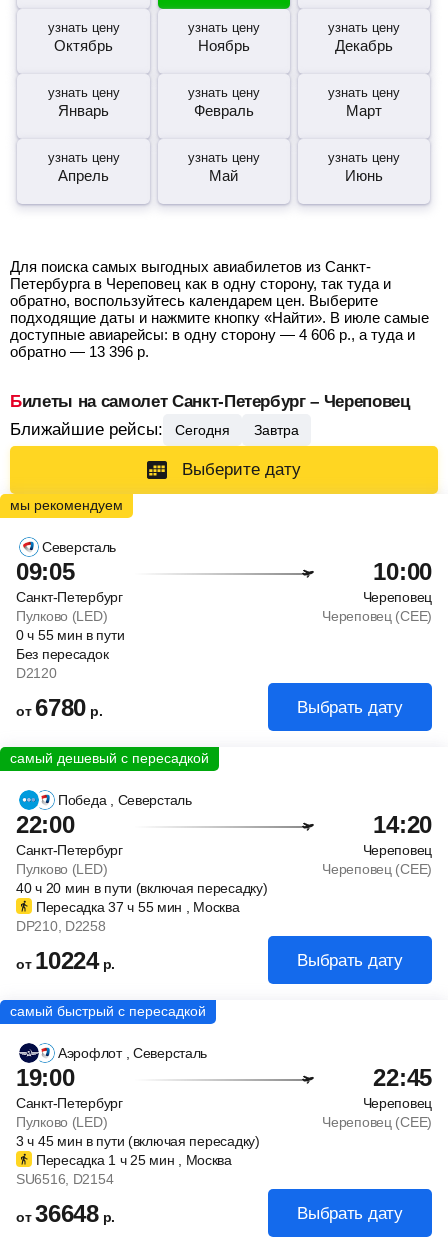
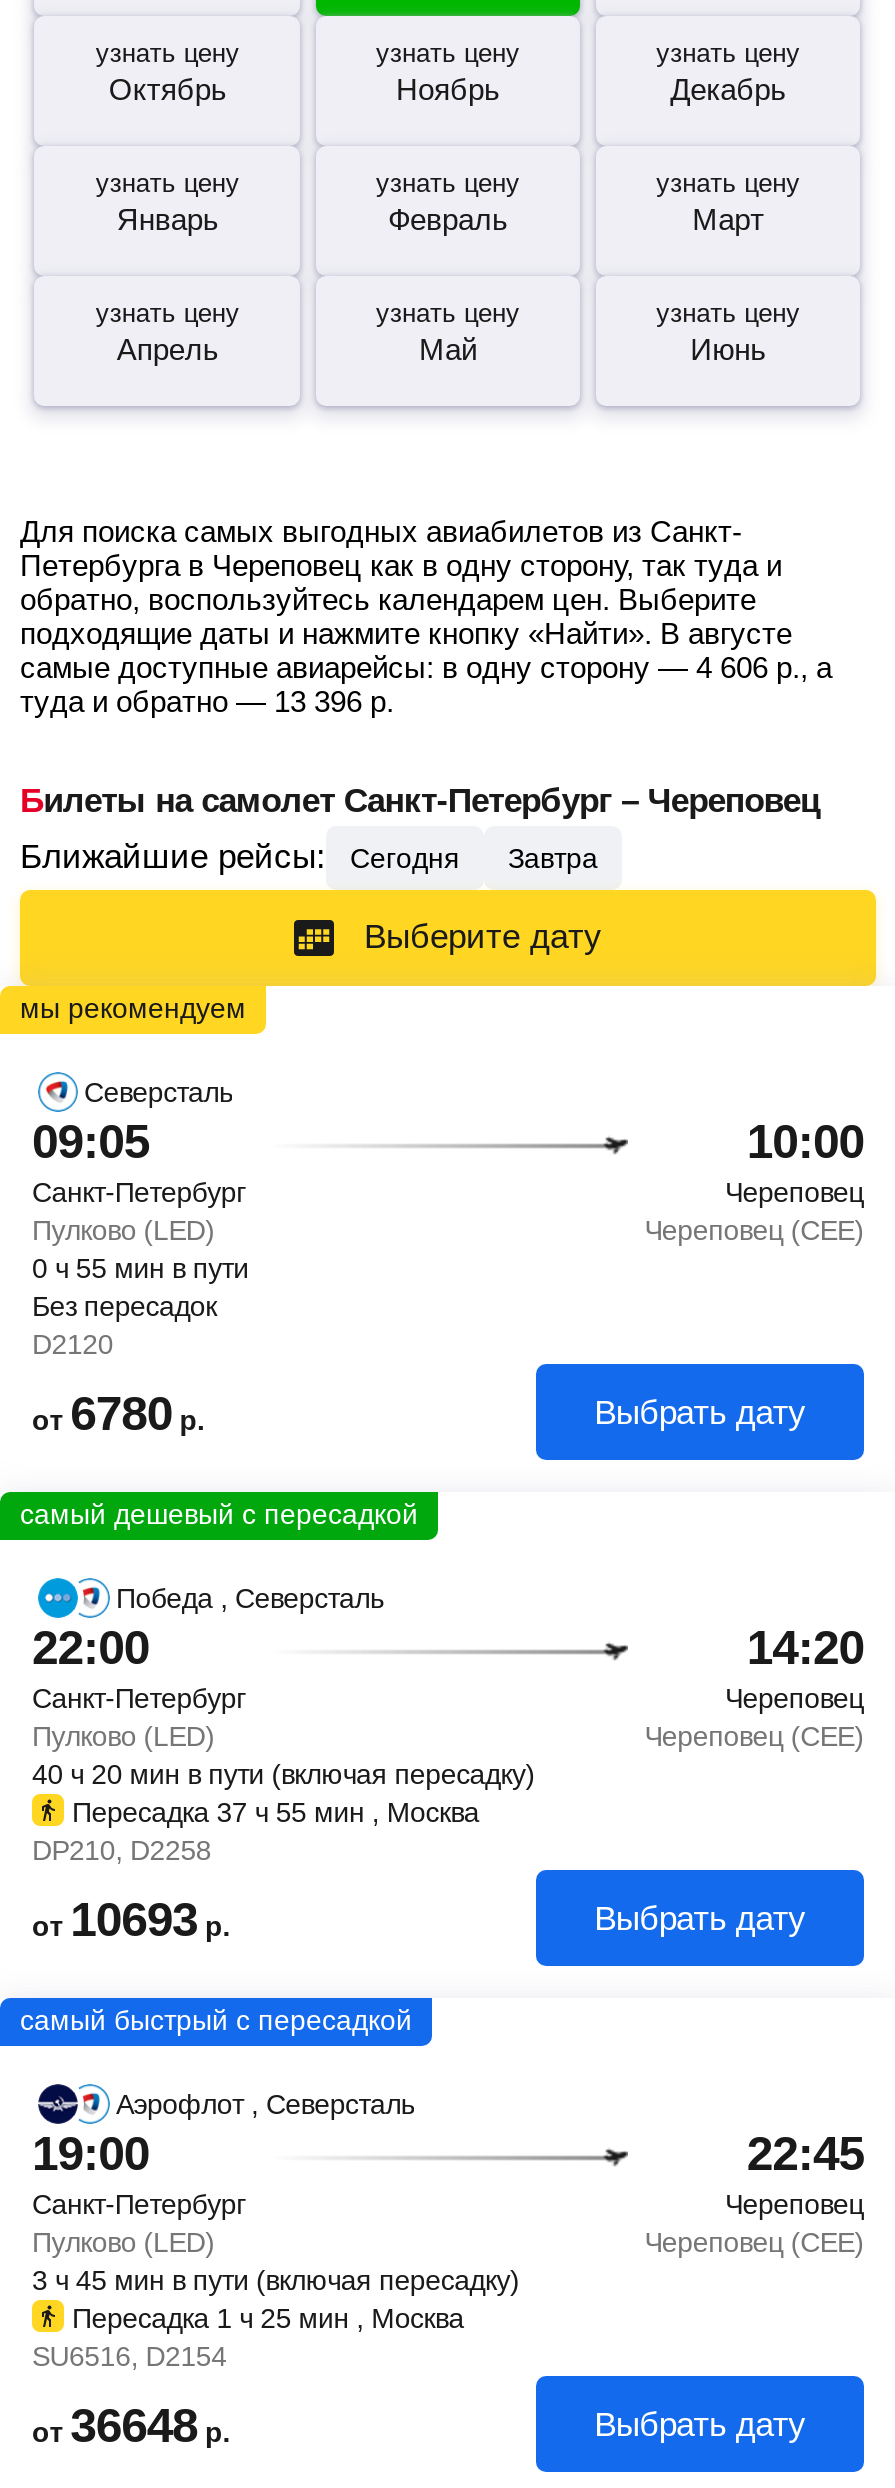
[10,309,429,360] подходящие даты и нажмите кнопку «Найти». В июле самые | доступные авиарейсы: в одну сторону — 4 606 р., а туда и | обратно — 13 396 р. -> [20,616,832,718] подходящие даты и нажмите кнопку «Найти». В августе | самые доступные авиарейсы: в одну сторону — 4 606 р., а | туда и обратно — 13 396 р.
[16,946,115,973] от 10224 р. -> [32,1891,230,1945] от 10693 р.

